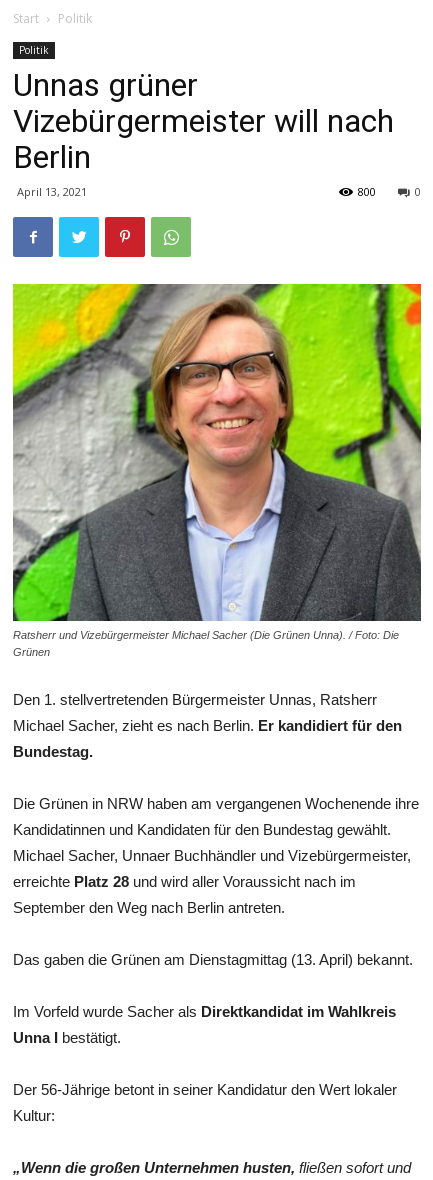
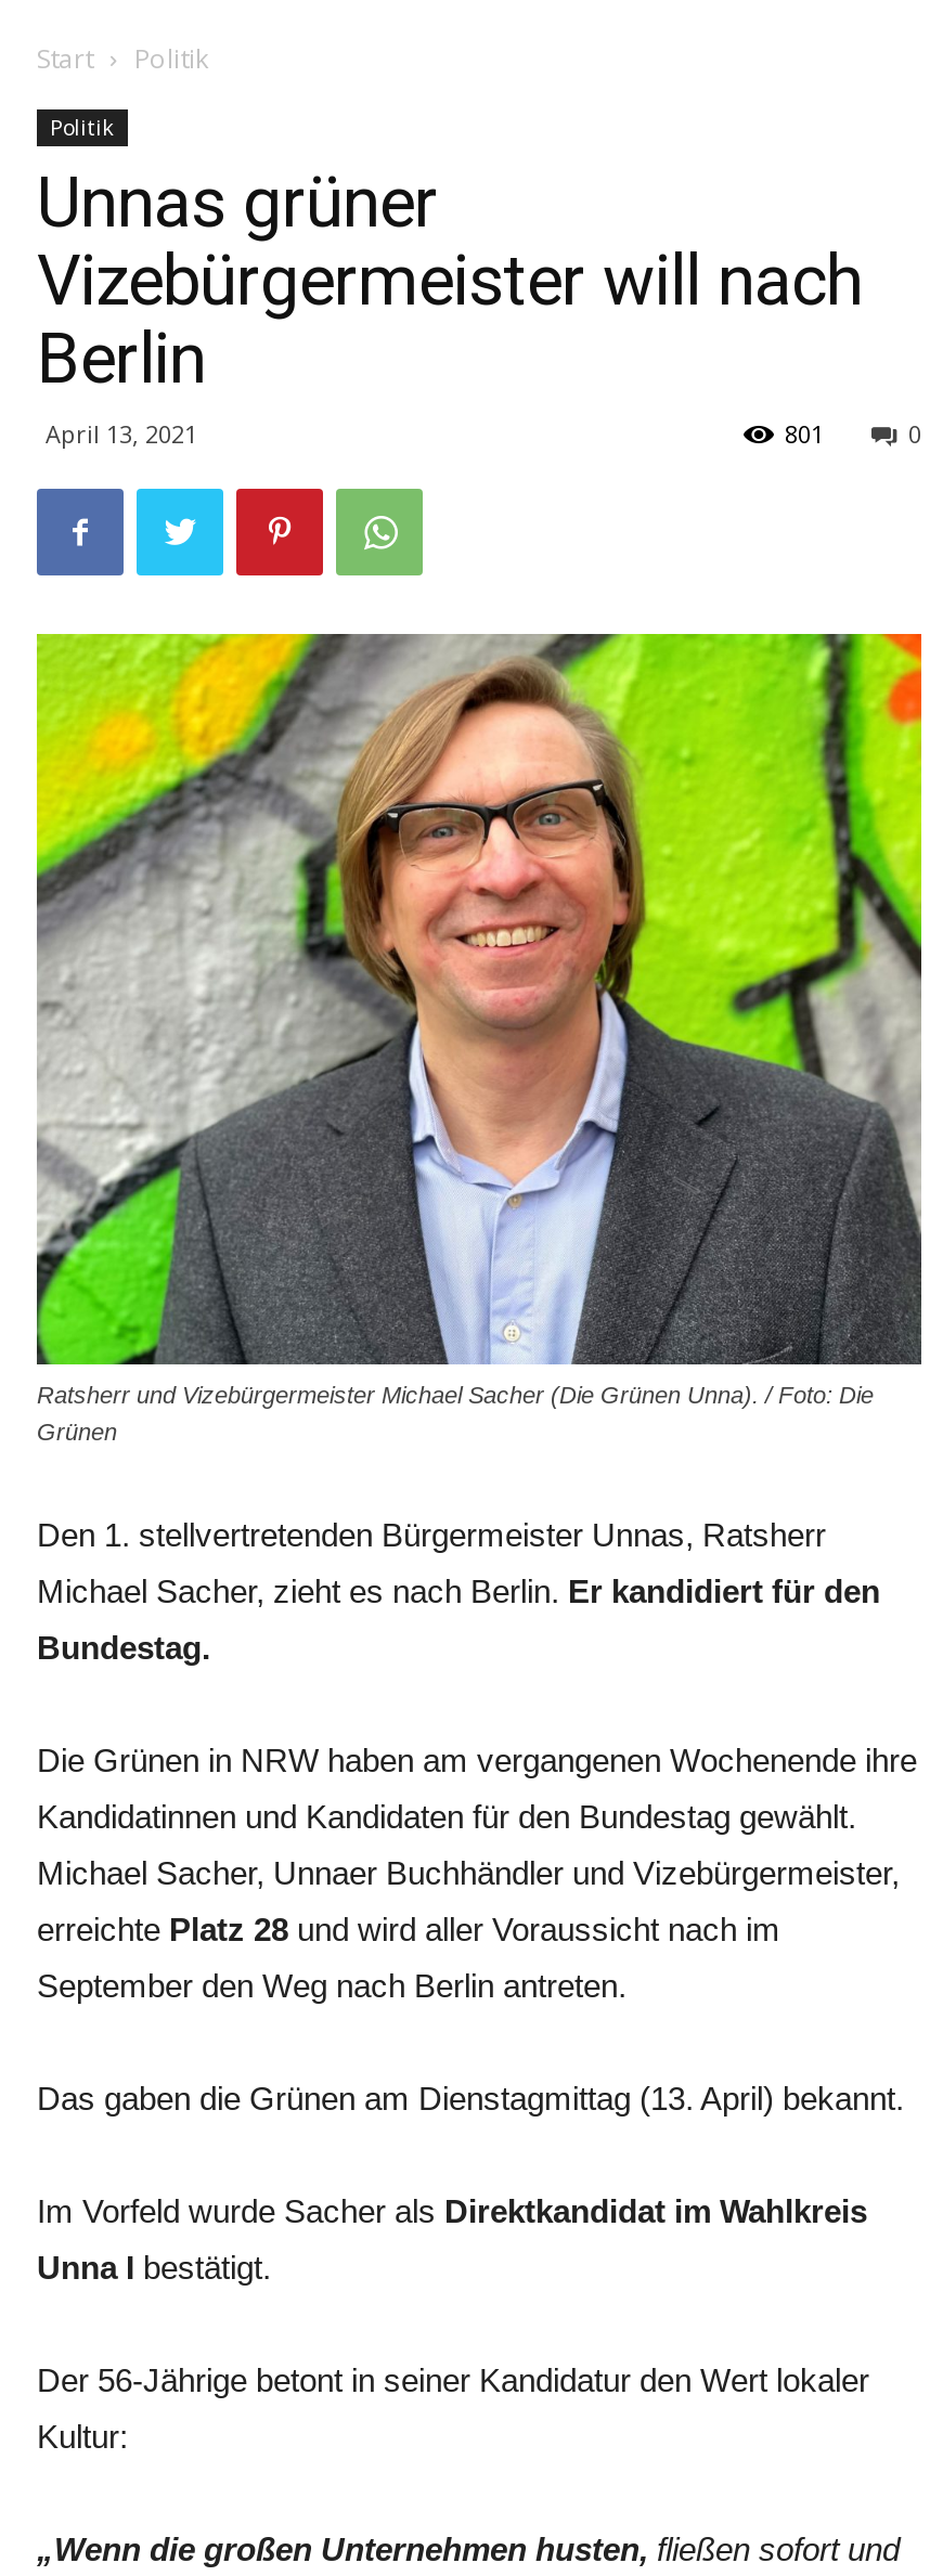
[358,184,376,199] 800 -> [785,417,824,450] 801

